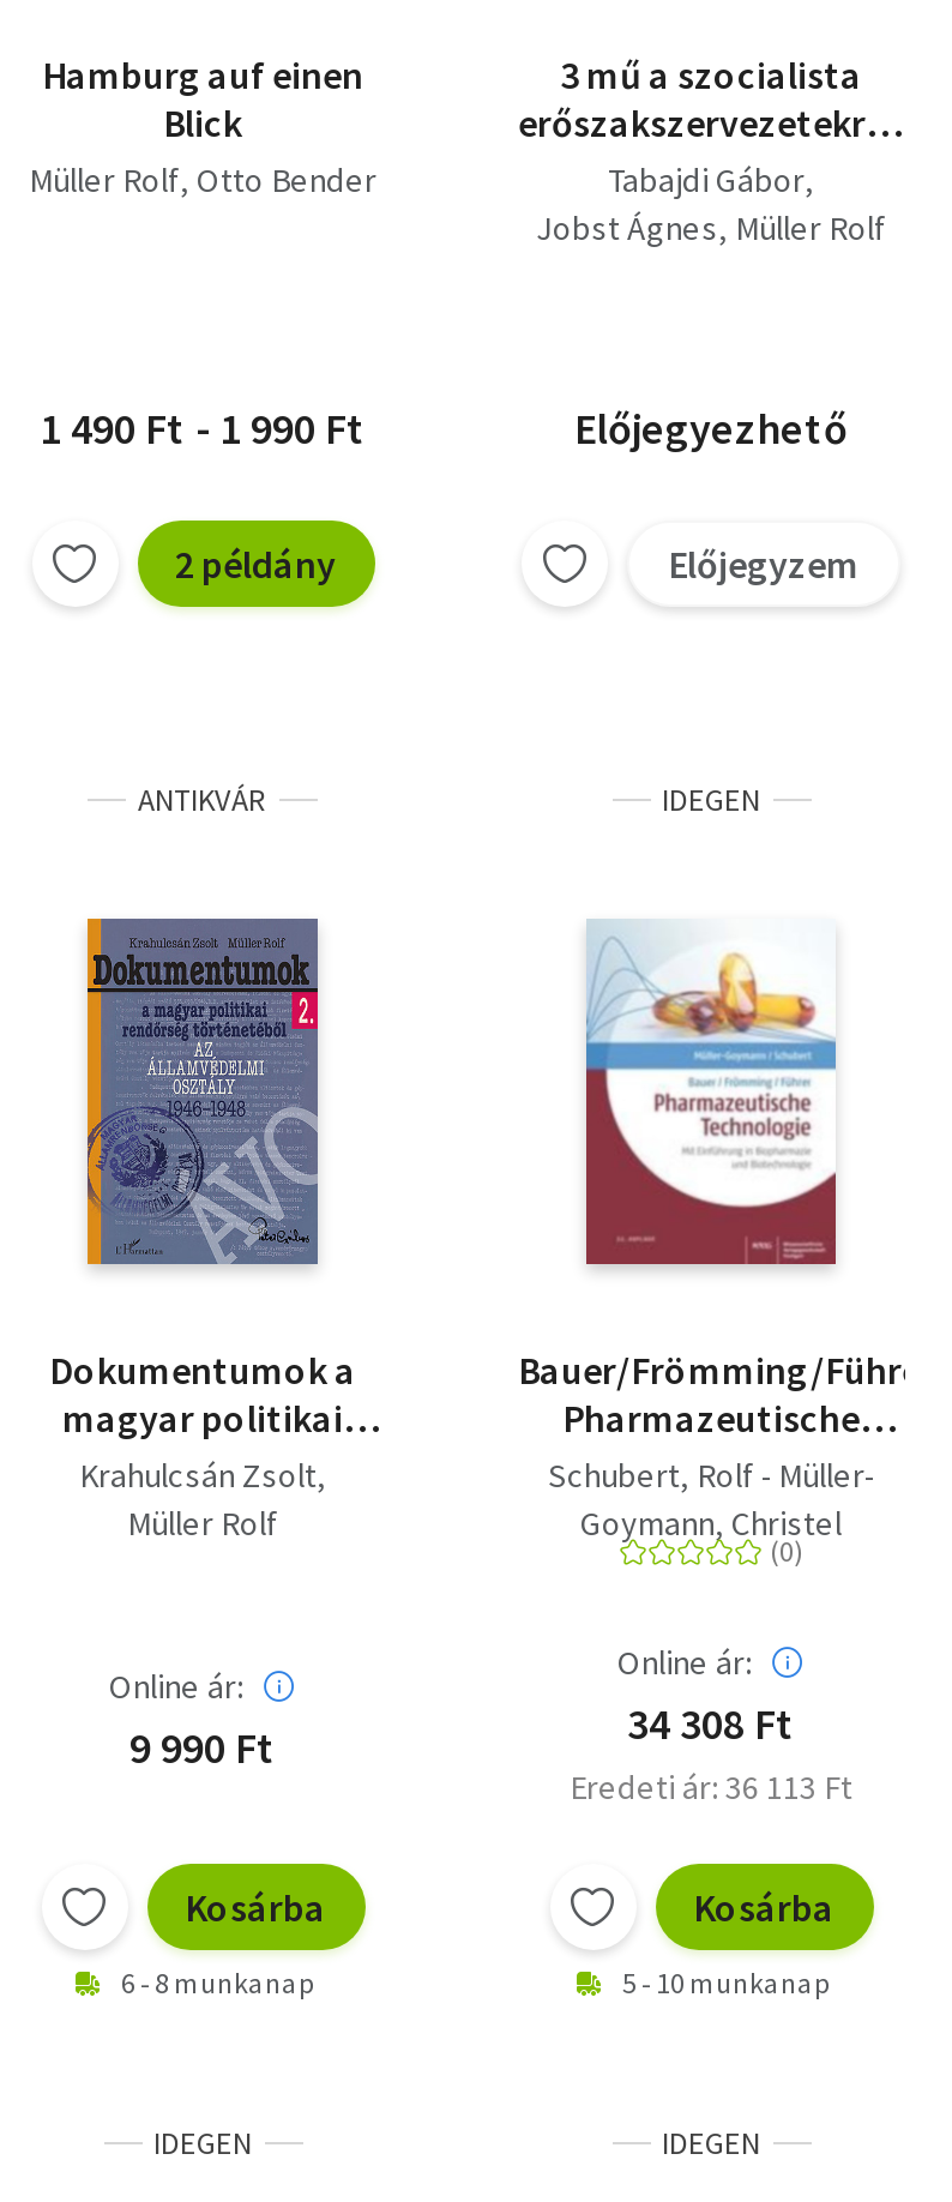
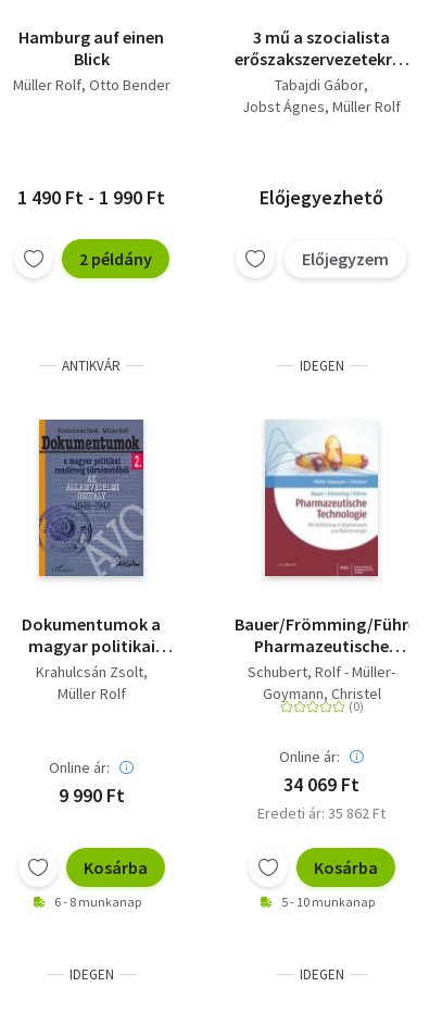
[627,1696,795,1751] 34 308 Ft -> [283,772,359,797] 34 069 Ft
[570,1765,852,1809] Eredeti ár: 36 113 Ft -> [257,803,386,823] Eredeti ár: 35 862 Ft

